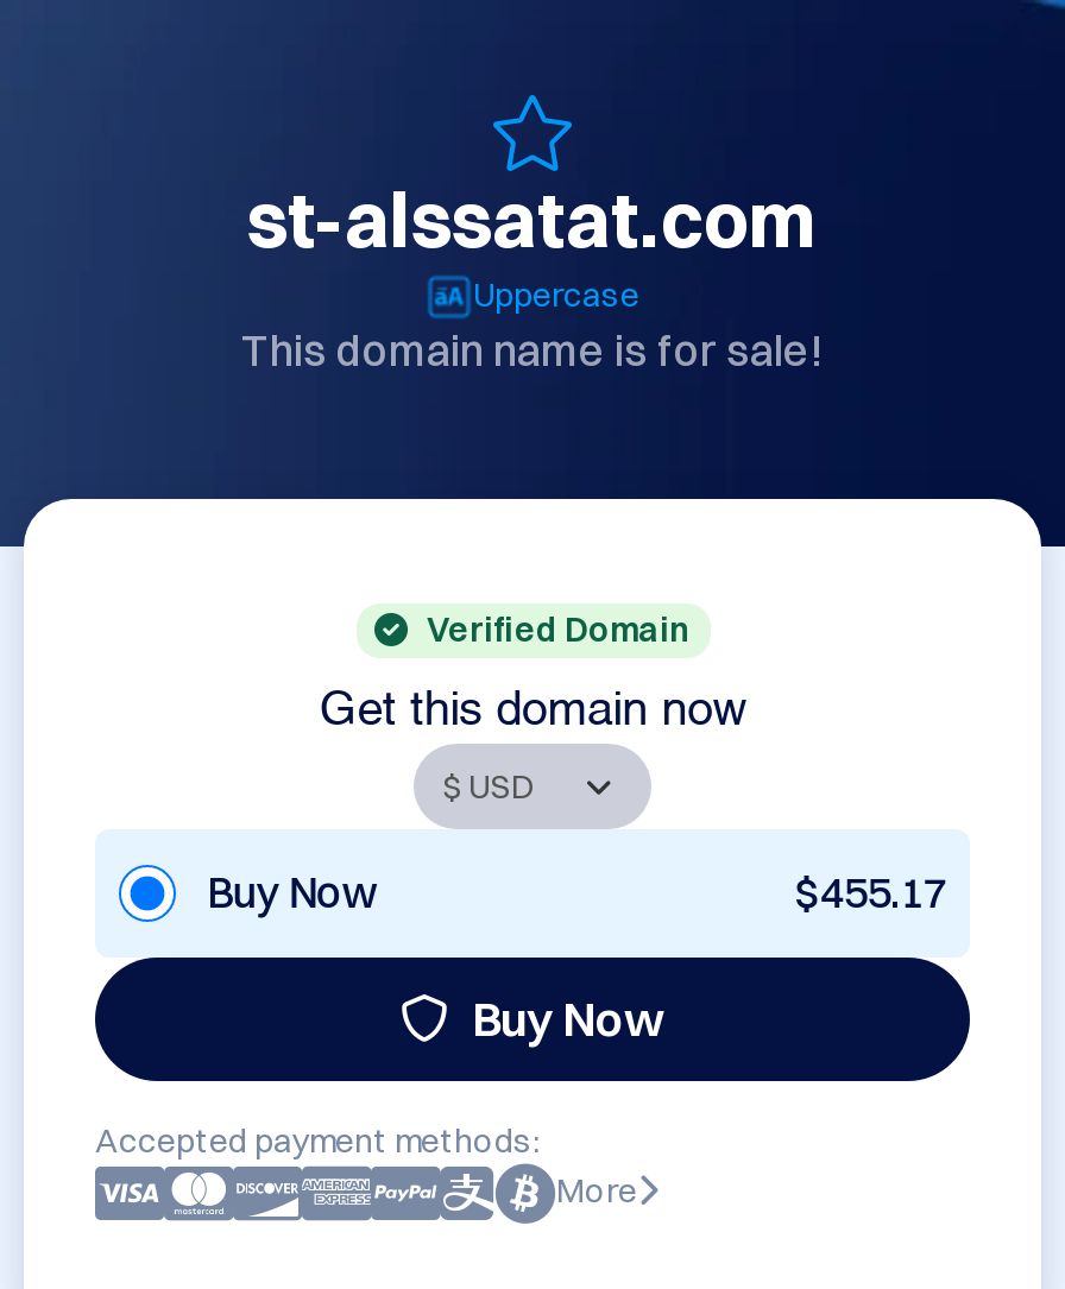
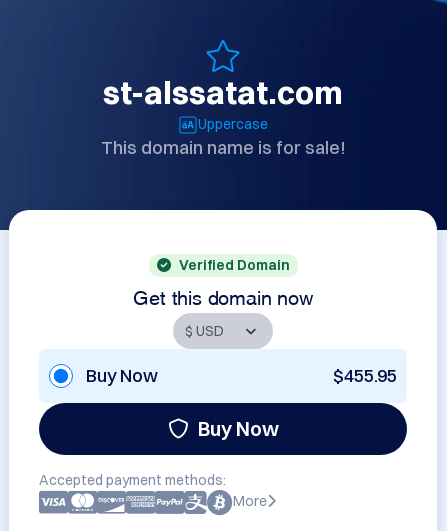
[794,865,946,920] $455.17 -> [333,364,397,387] $455.95

